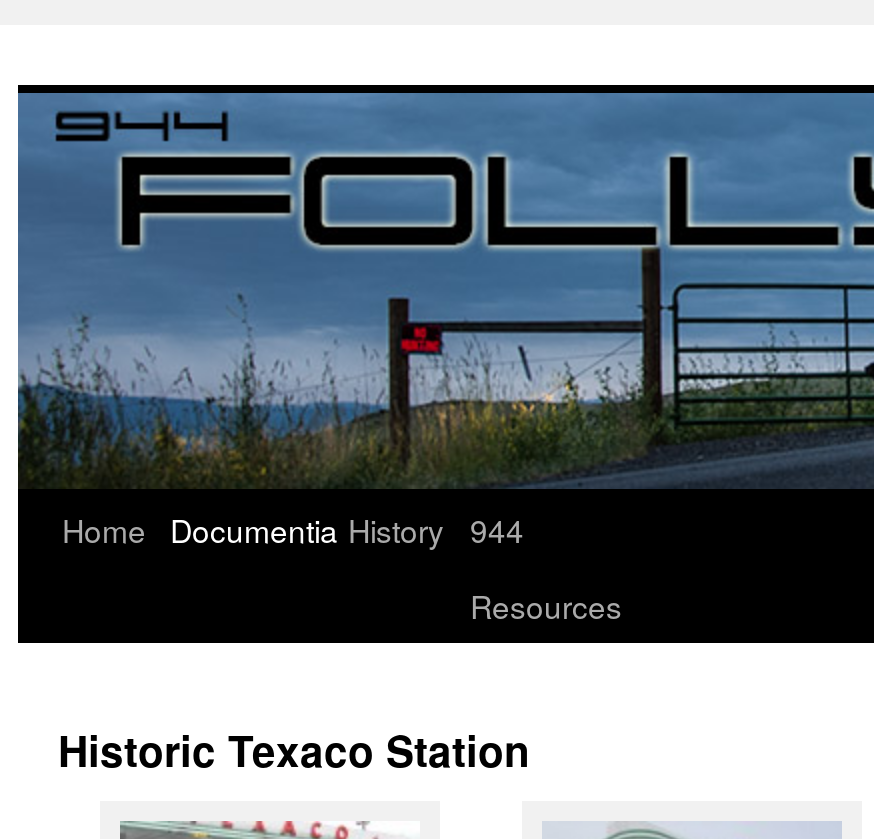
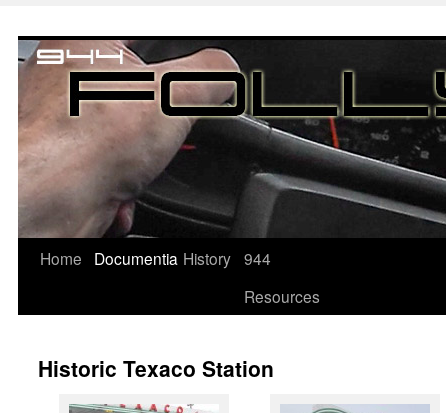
[16,91,868,489] [image] -> [17,39,443,238] [image]

